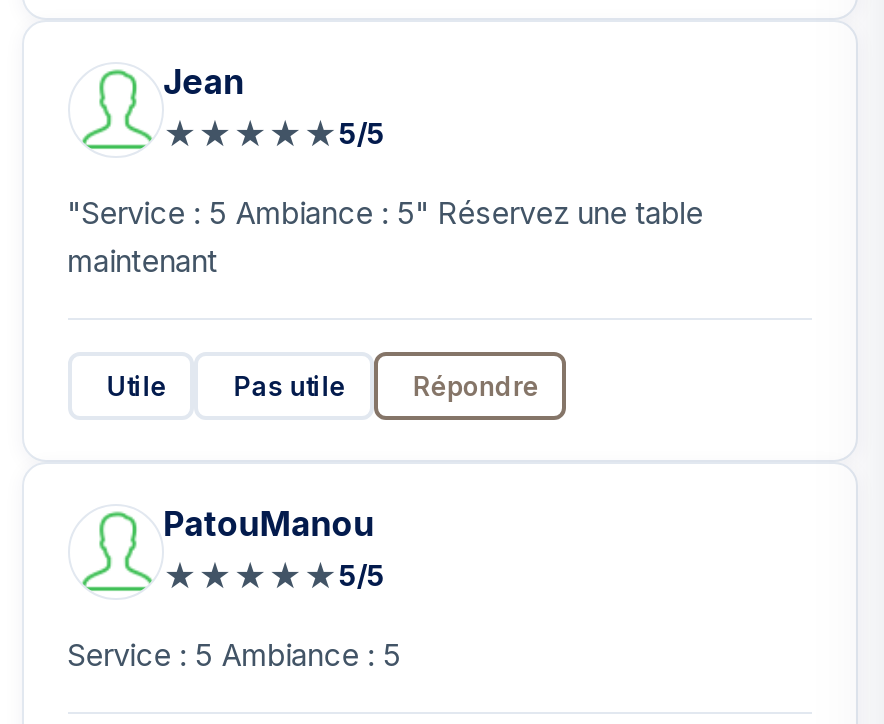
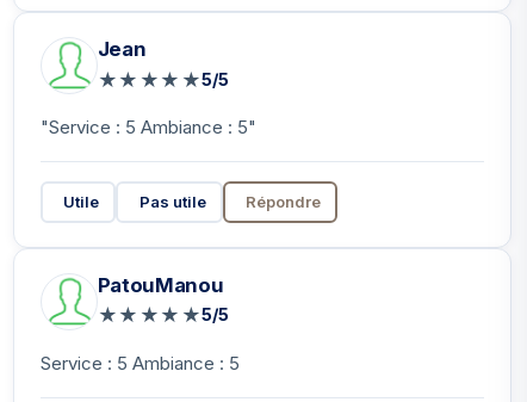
[67,195,703,281] "Service : 5 Ambiance : 5" Réservez une table | maintenant -> [40,116,256,139] "Service : 5 Ambiance : 5"

